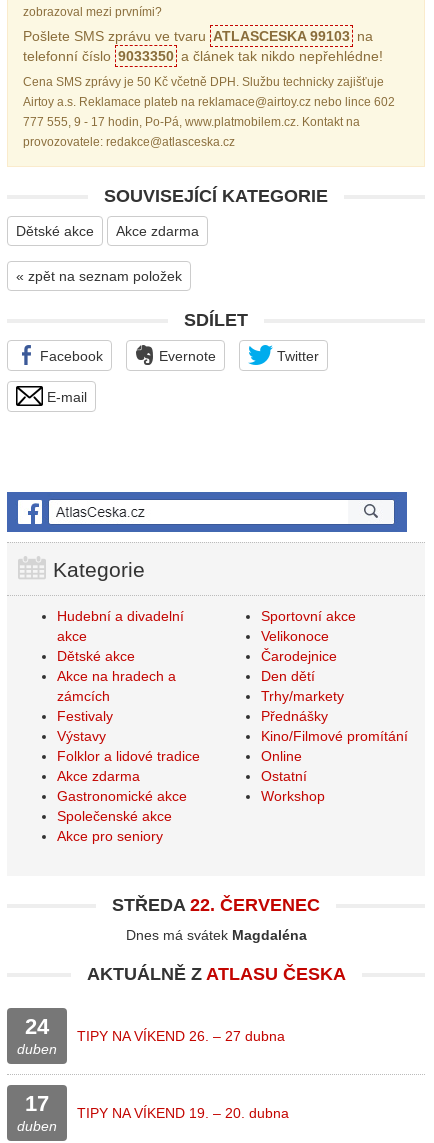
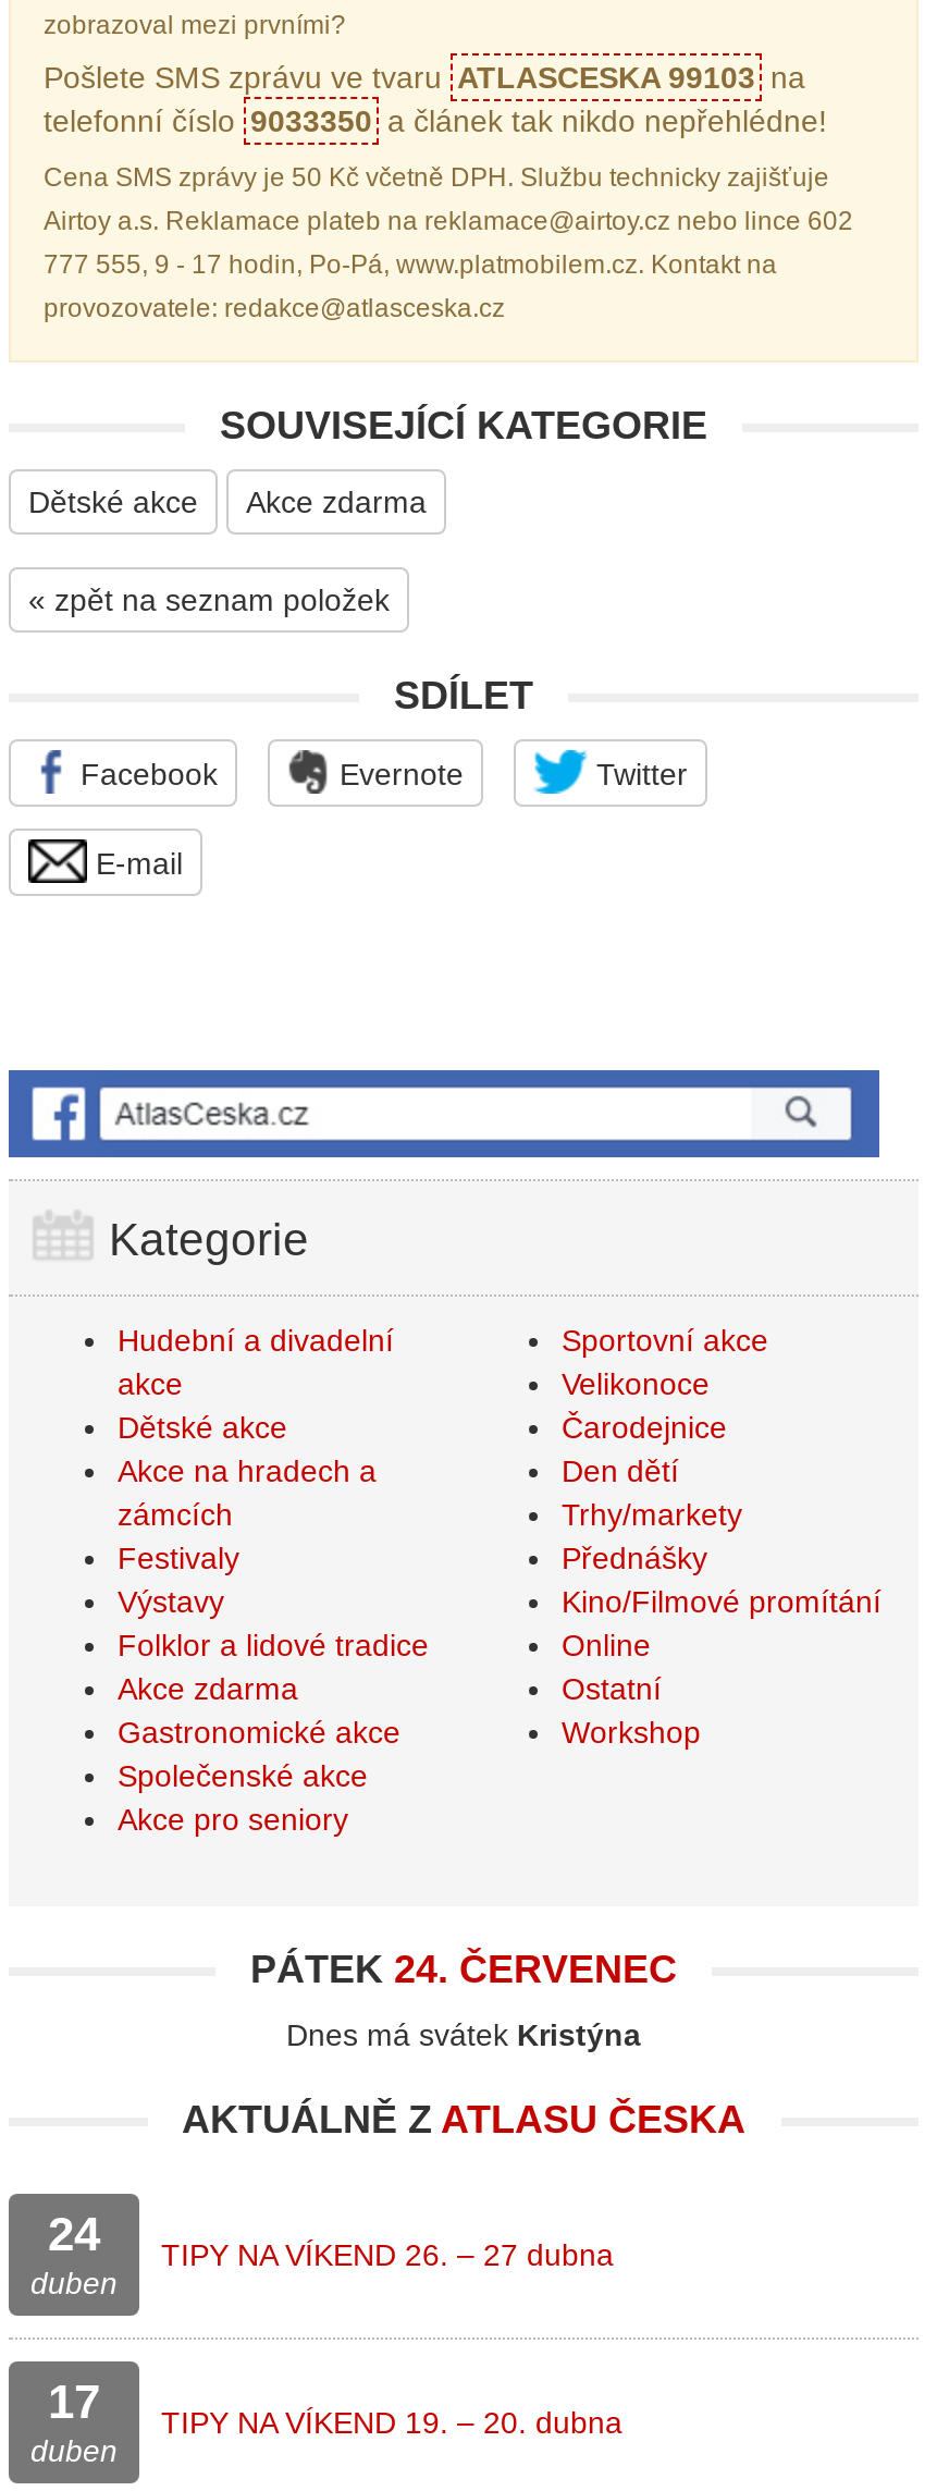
[112,895,320,915] STŘEDA 22. ČERVENEC -> [250,1948,677,1991] PÁTEK 24. ČERVENEC
[125,927,306,943] Dnes má svátek Magdaléna -> [286,2017,641,2052] Dnes má svátek Kristýna

